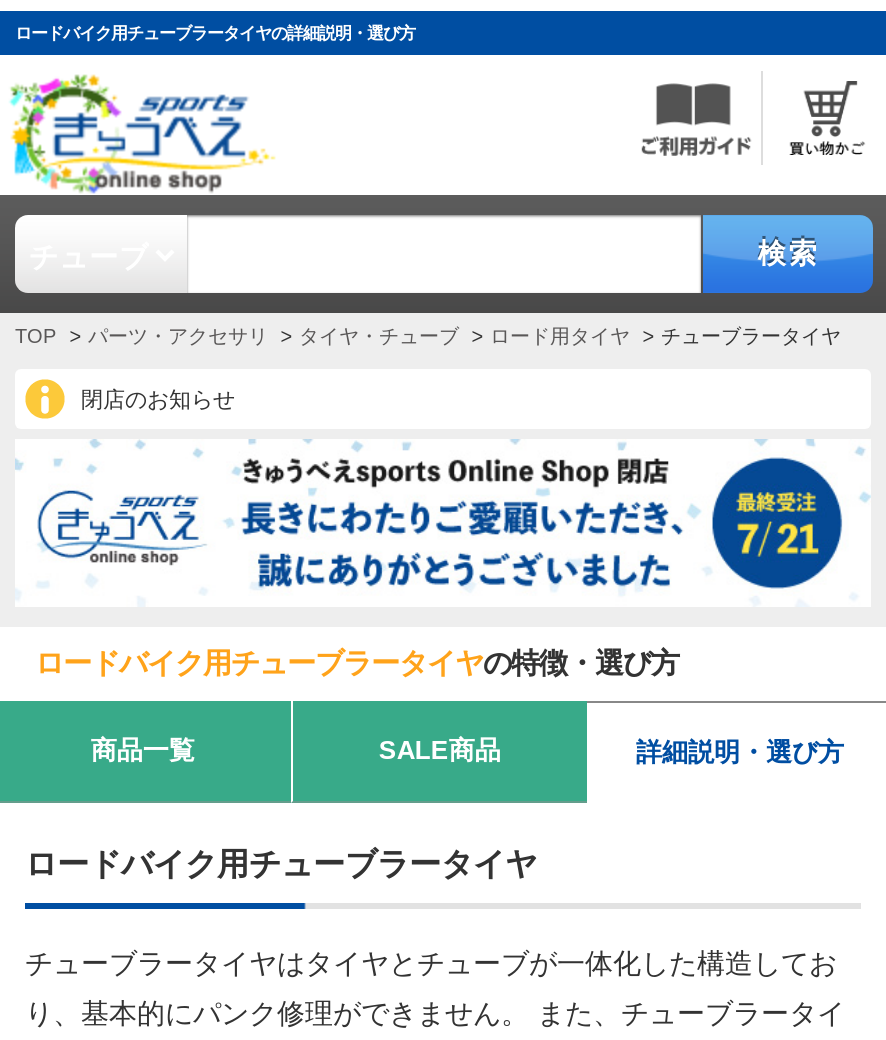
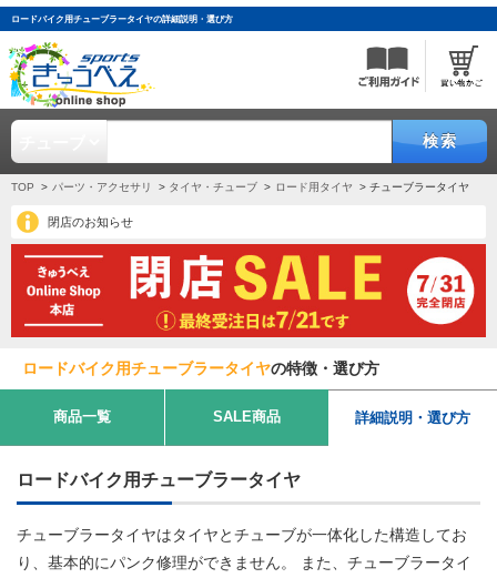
[15,439,871,607] [image] -> [10,243,487,338] [image]

